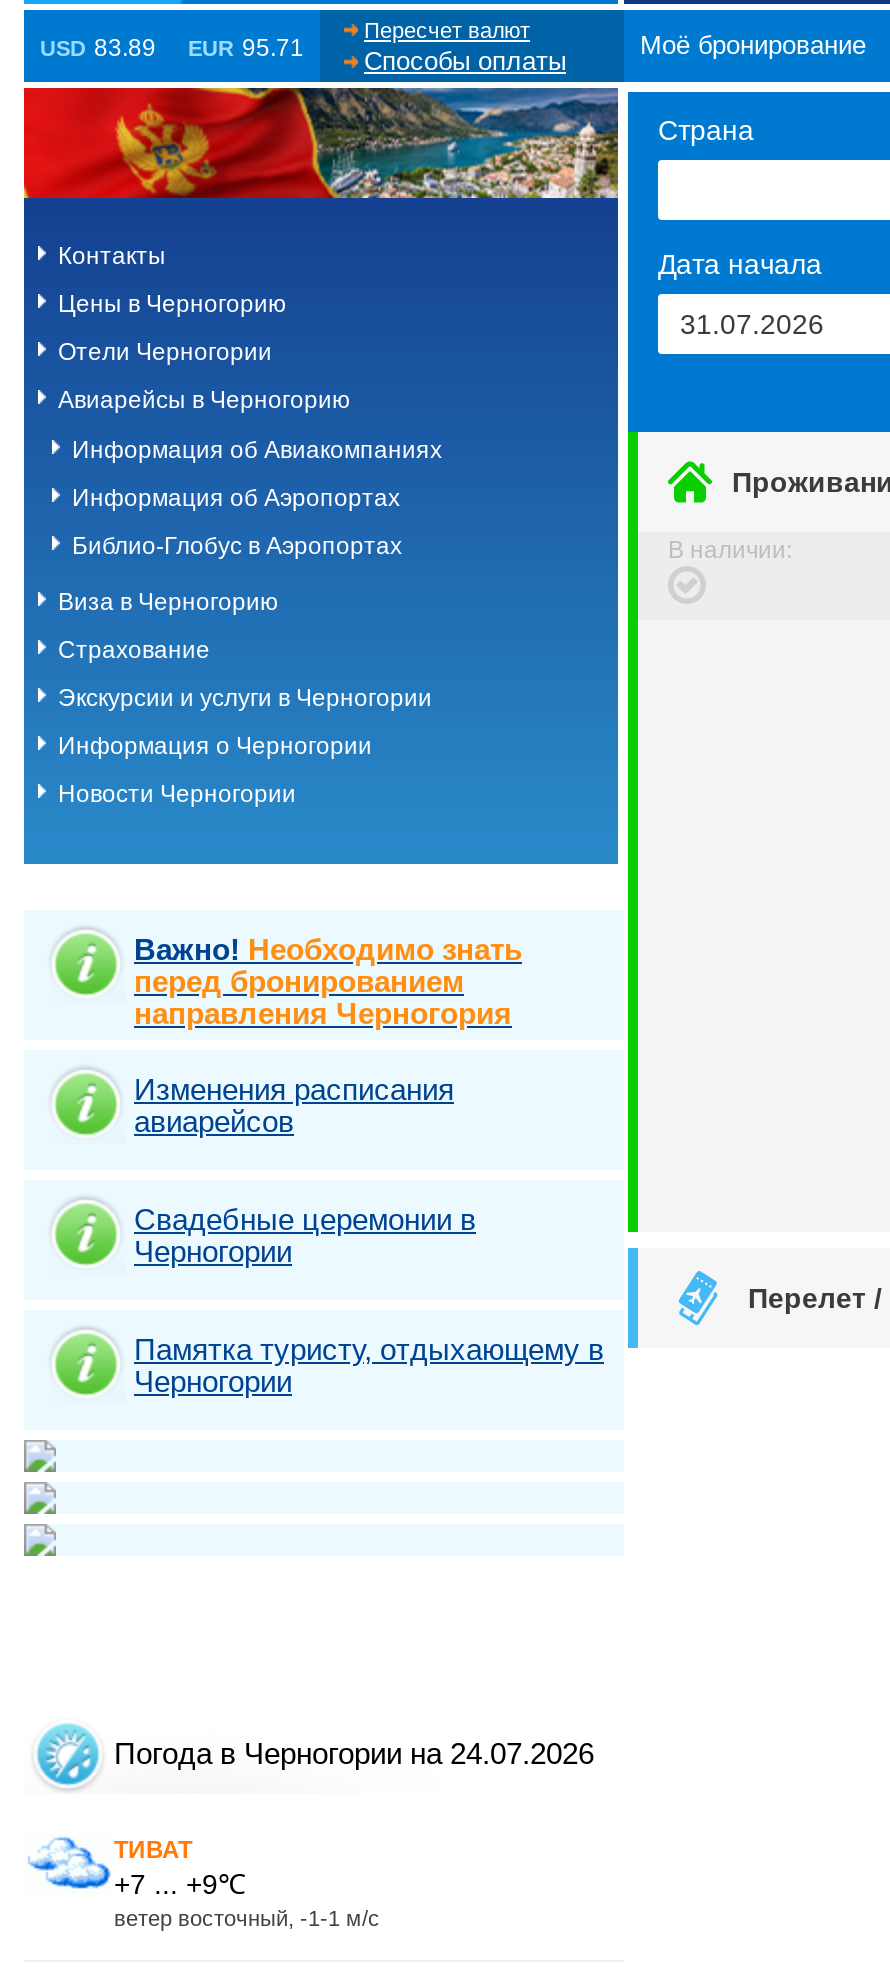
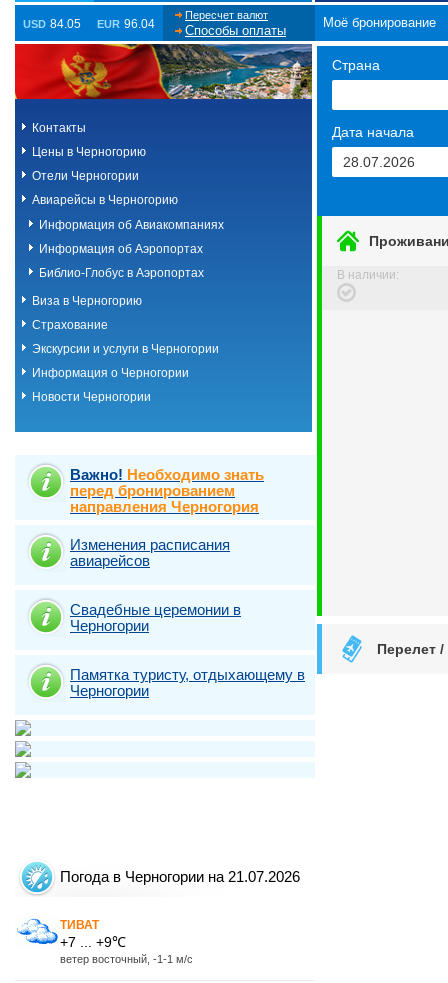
[40,34,156,62] USD 83.89 -> [23,17,81,31] USD 84.05
[188,34,304,62] EUR 95.71 -> [97,17,155,31] EUR 96.04
[114,1736,594,1770] Погода в Черногории на 24.07.2026 -> [60,868,300,885] Погода в Черногории на 21.07.2026

